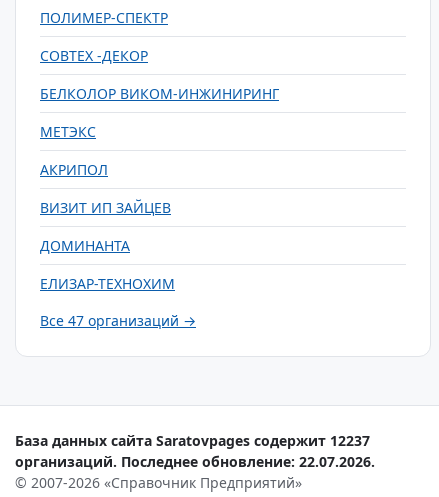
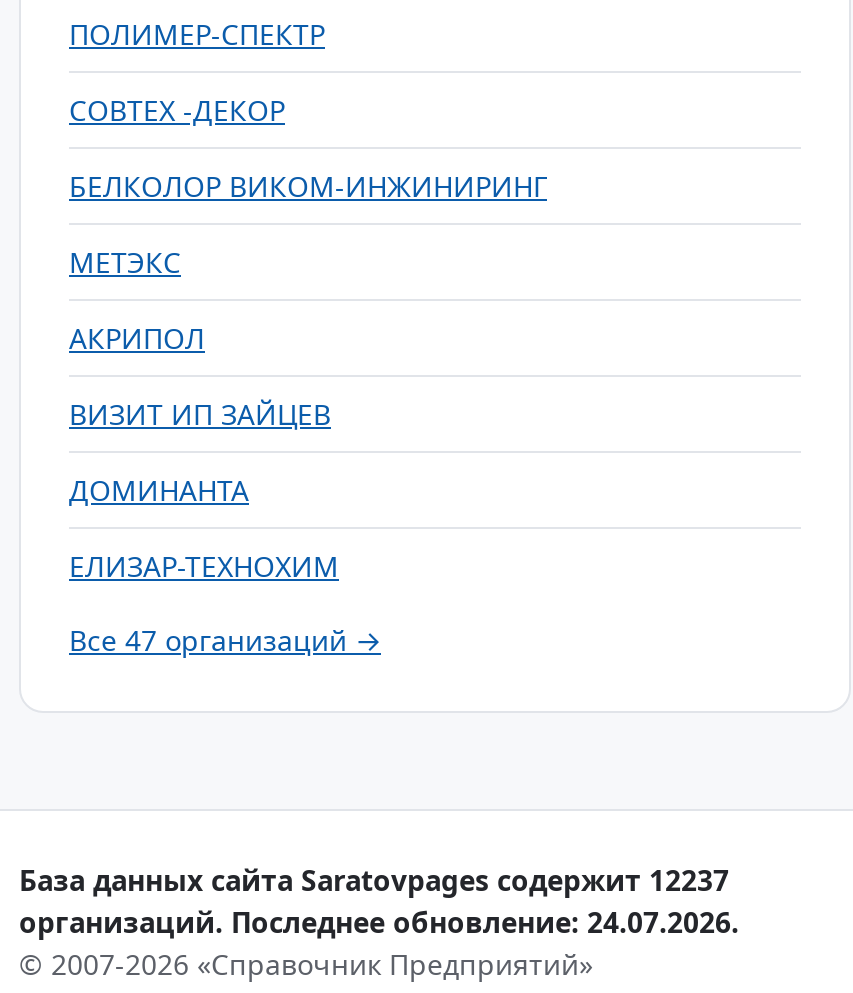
[15,452,375,471] организаций. Последнее обновление: 22.07.2026. -> [19,903,739,941] организаций. Последнее обновление: 24.07.2026.

